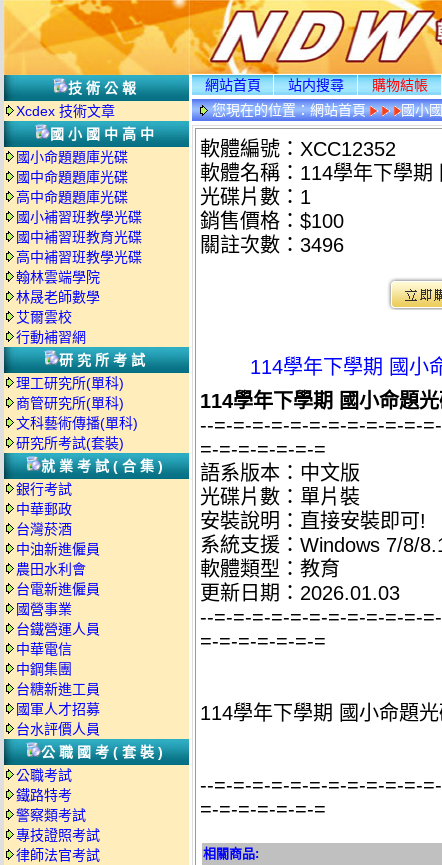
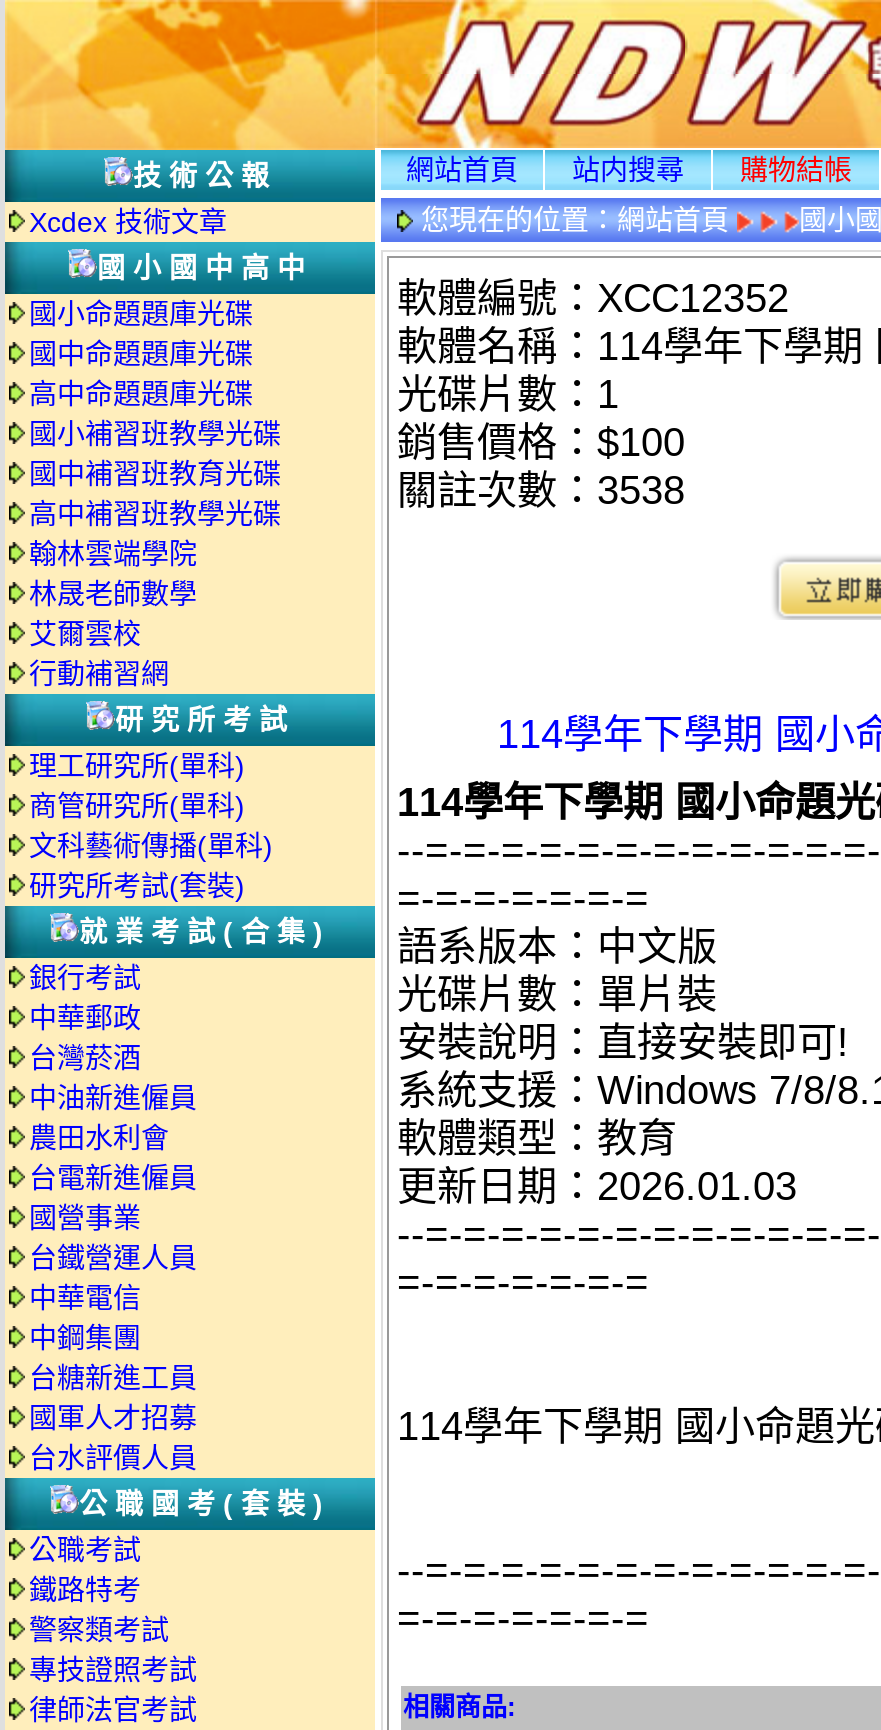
[200,234,344,256] 關註次數：3496 -> [397,468,685,512] 關註次數：3538

